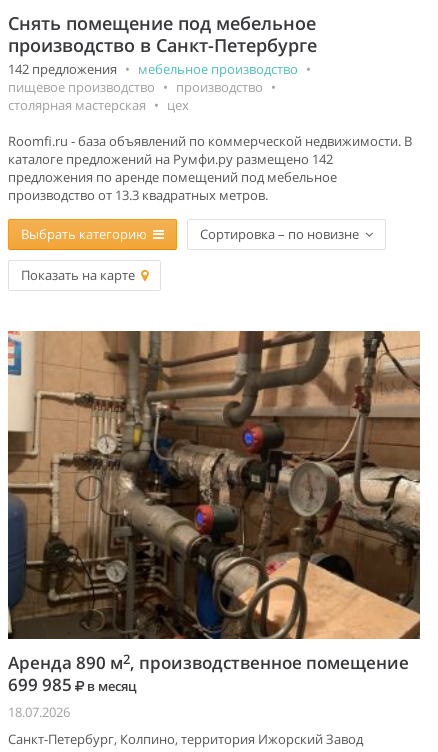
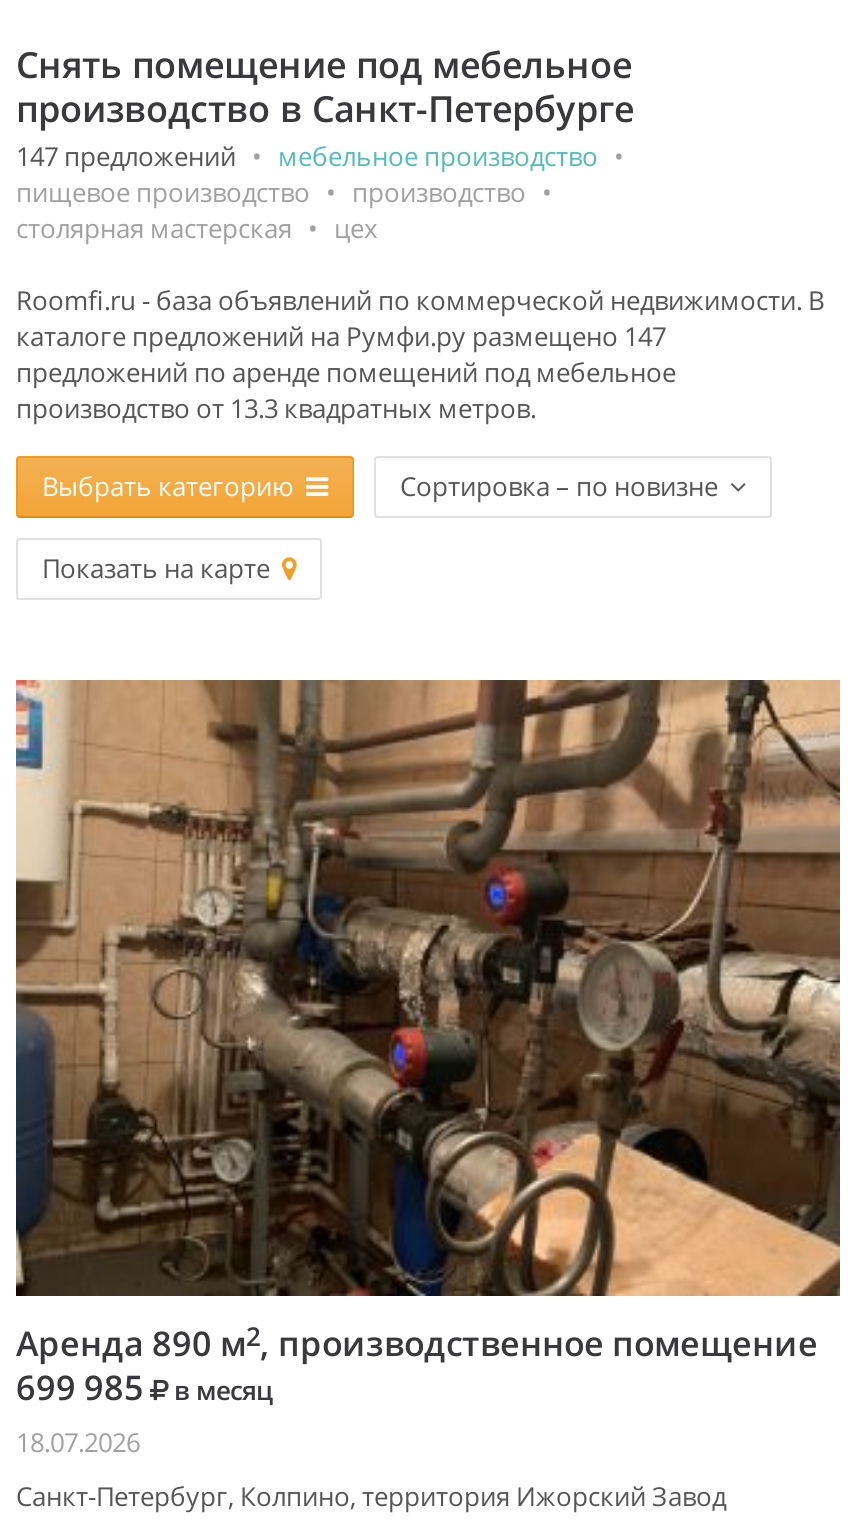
[8,60,311,78] 142 предложения • мебельное производство • -> [16,138,624,174] 147 предложений • мебельное производство •
[8,150,333,168] каталоге предложений на Румфи.ру размещено 142 -> [16,318,666,354] каталоге предложений на Румфи.ру размещено 147
[8,168,337,186] предложения по аренде помещений под мебельное -> [16,354,676,390] предложений по аренде помещений под мебельное

